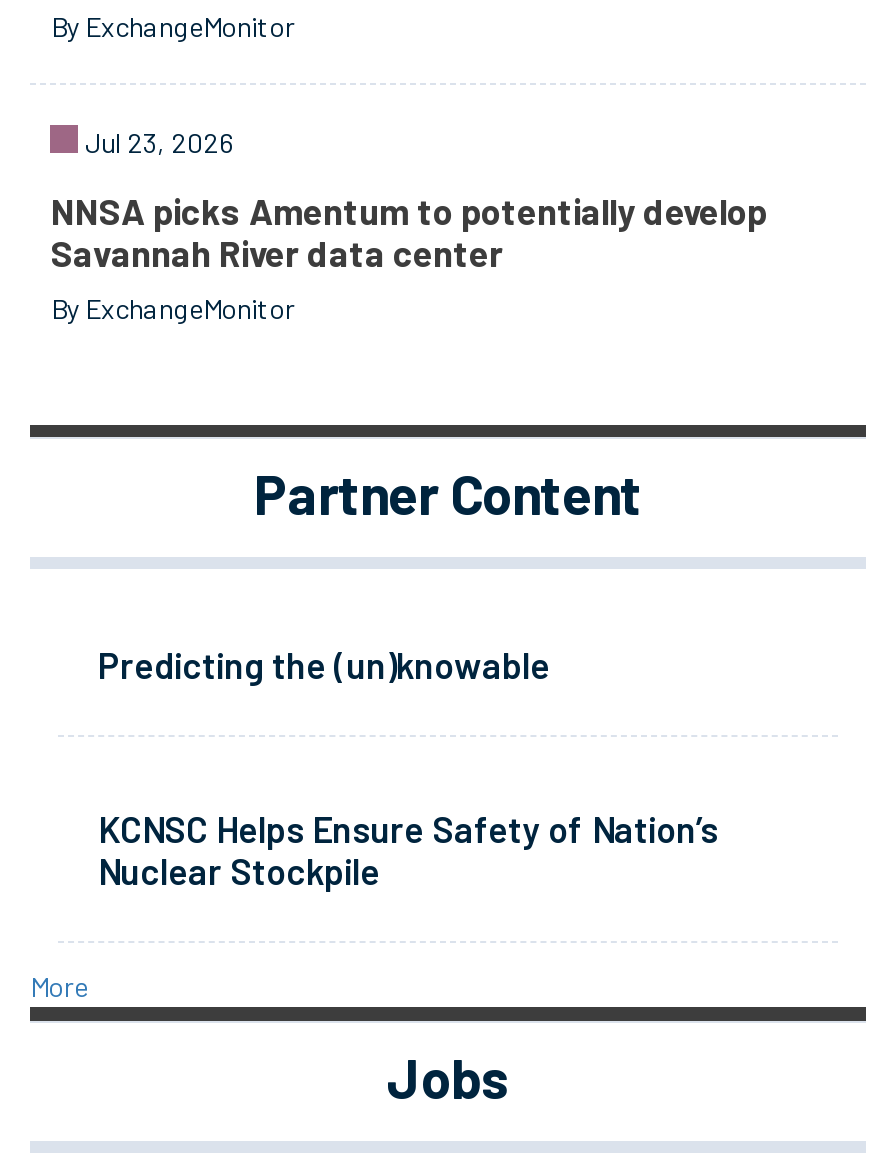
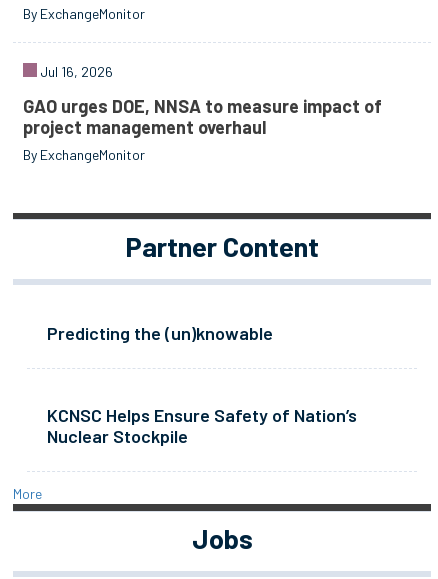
[79,125,235,159] Jul 23, 2026 -> [37,63,113,80] Jul 16, 2026
[51,189,767,275] NNSA picks Amentum to potentially develop | Savannah River data center -> [23,95,382,138] GAO urges DOE, NNSA to measure impact of | project management overhaul

